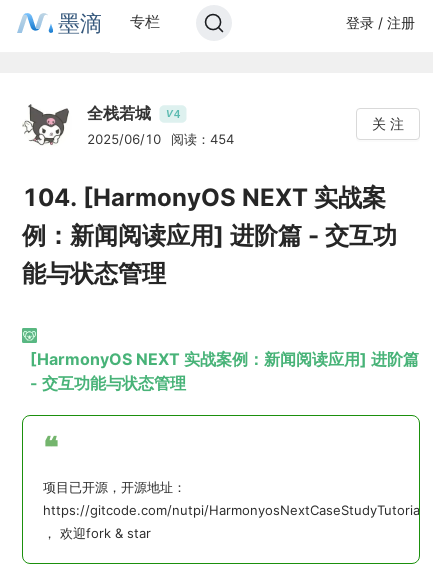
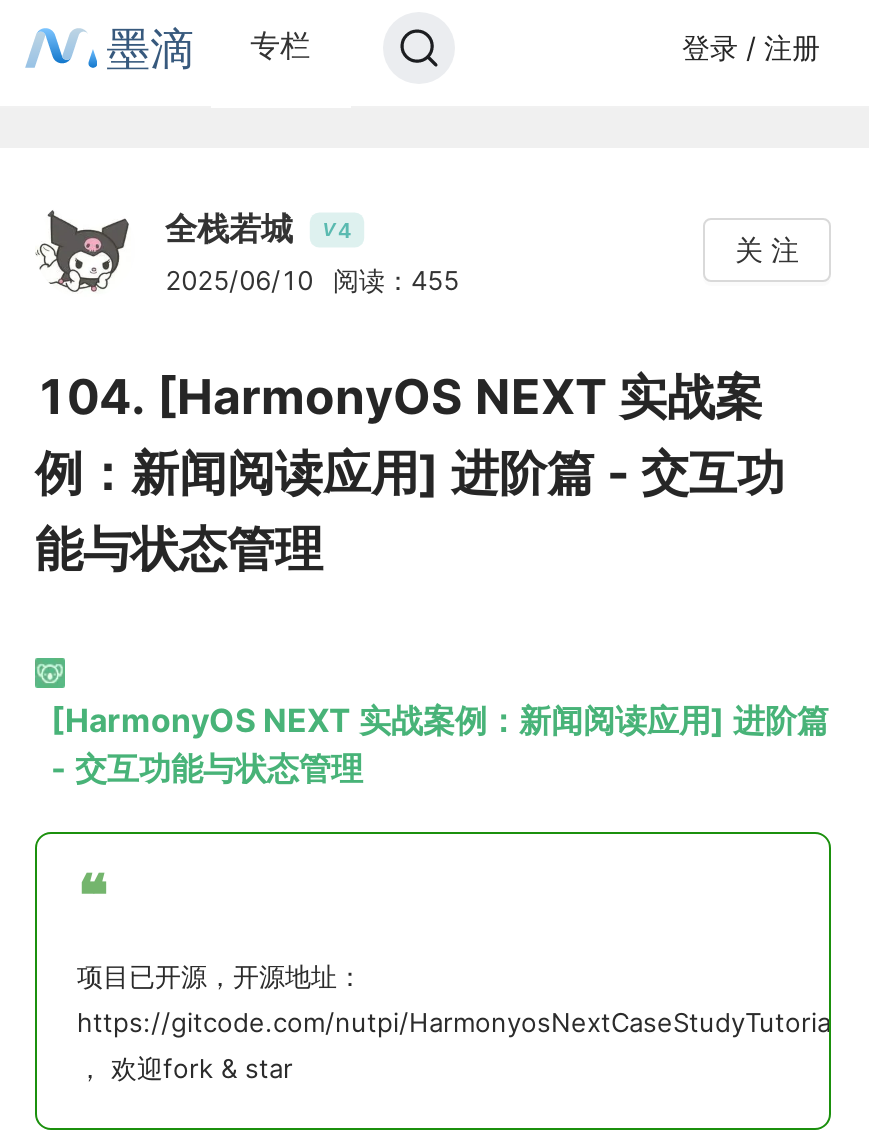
[87,131,234,147] 2025/06/10 阅读：454 -> [165,264,459,296] 2025/06/10 阅读：455

